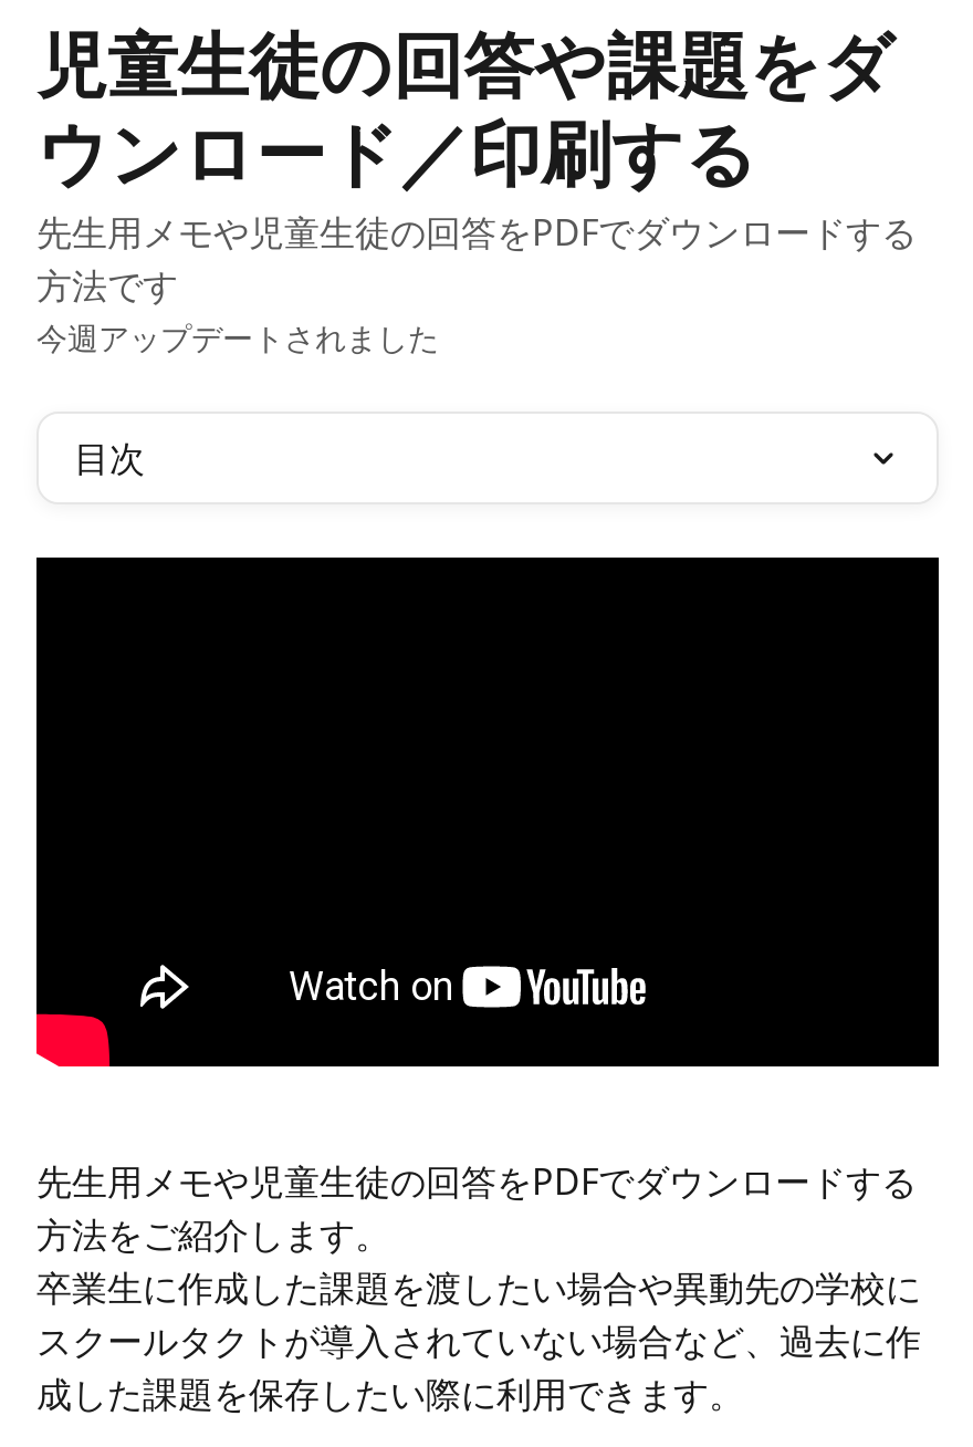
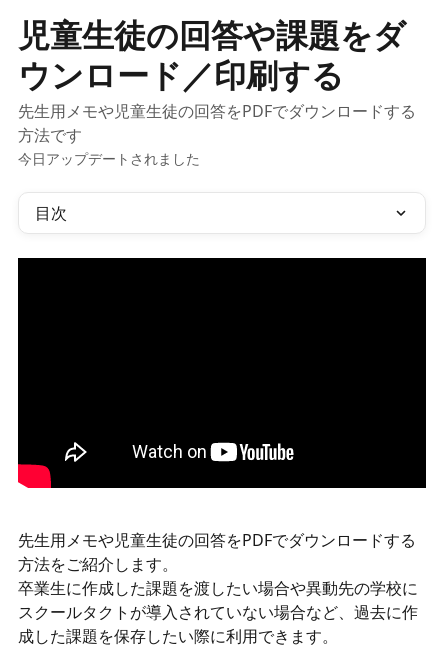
[36,316,439,358] 今週アップデートされました -> [18,149,200,168] 今日アップデートされました

